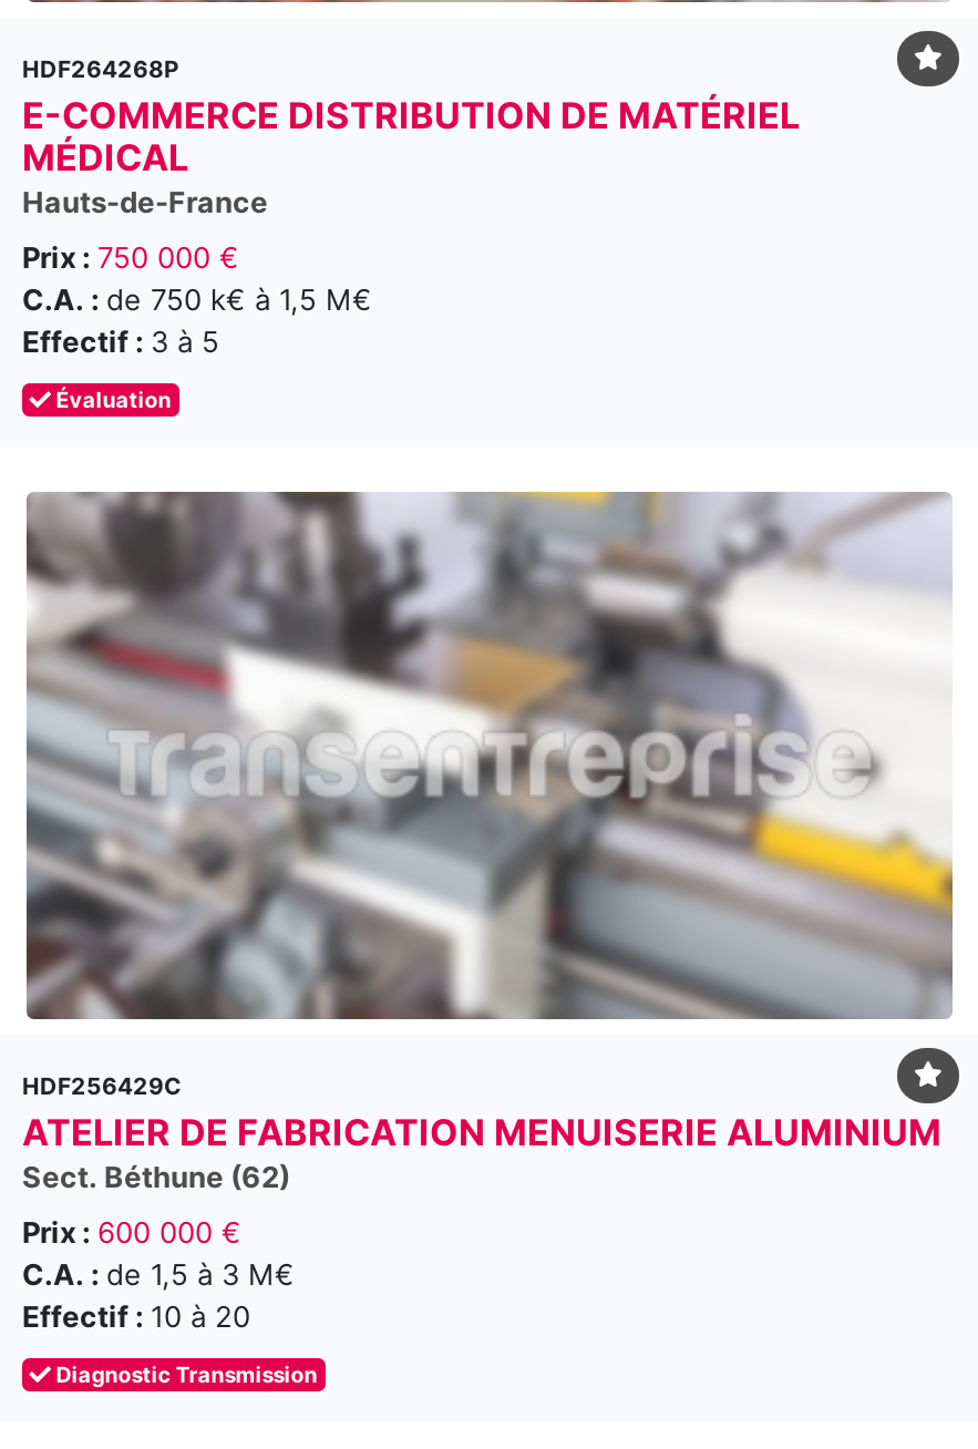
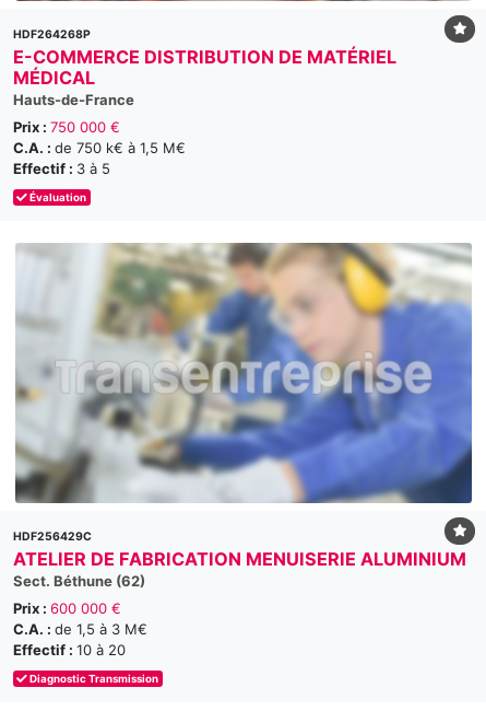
[24,490,955,1021] [image] -> [14,243,473,504] [image]

